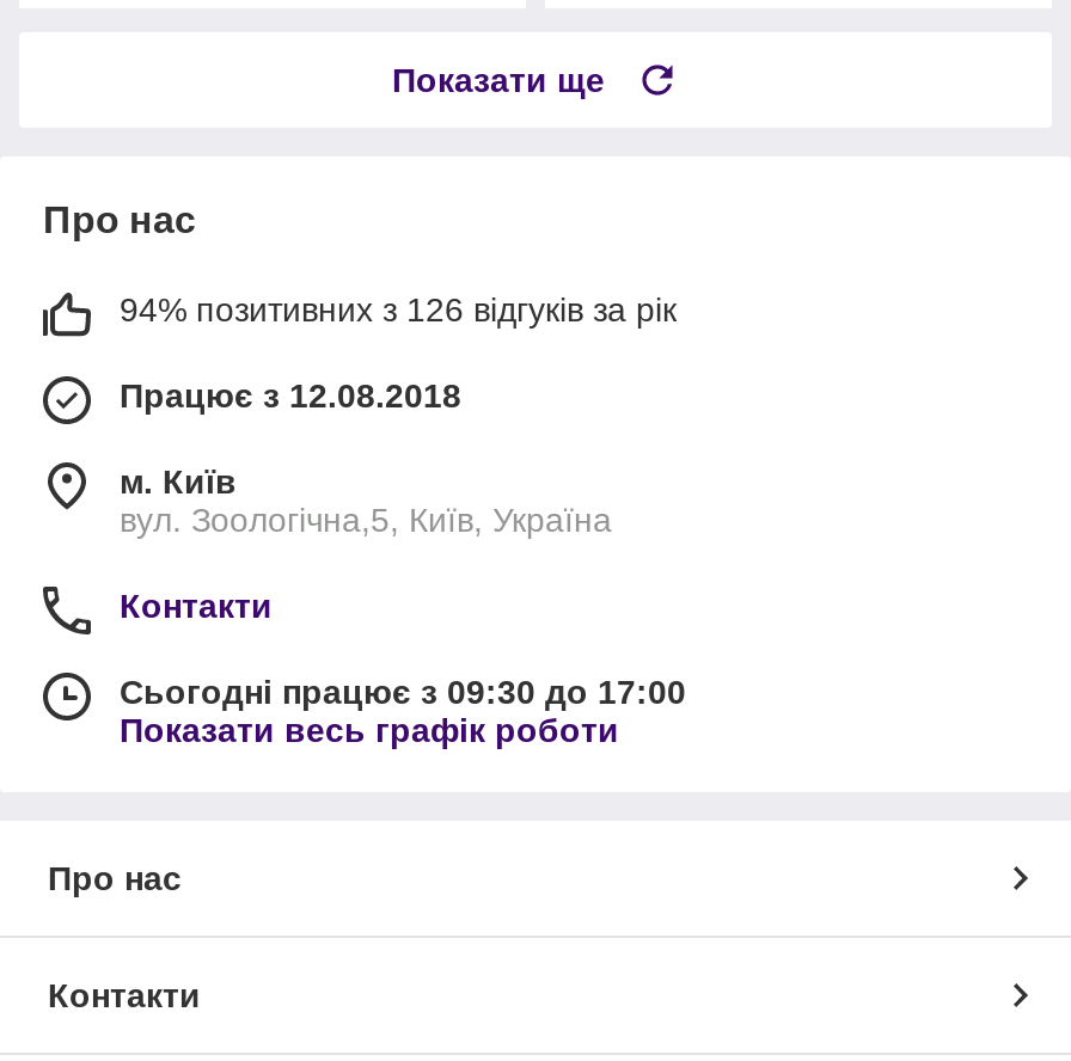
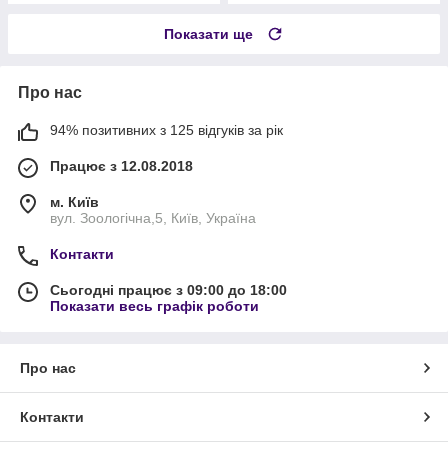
[120,290,677,328] 94% позитивних з 126 відгуків за рік -> [50,122,283,138] 94% позитивних з 125 відгуків за рік
[120,672,686,710] Сьогодні працює з 09:30 до 17:00 -> [50,282,287,298] Сьогодні працює з 09:00 до 18:00

